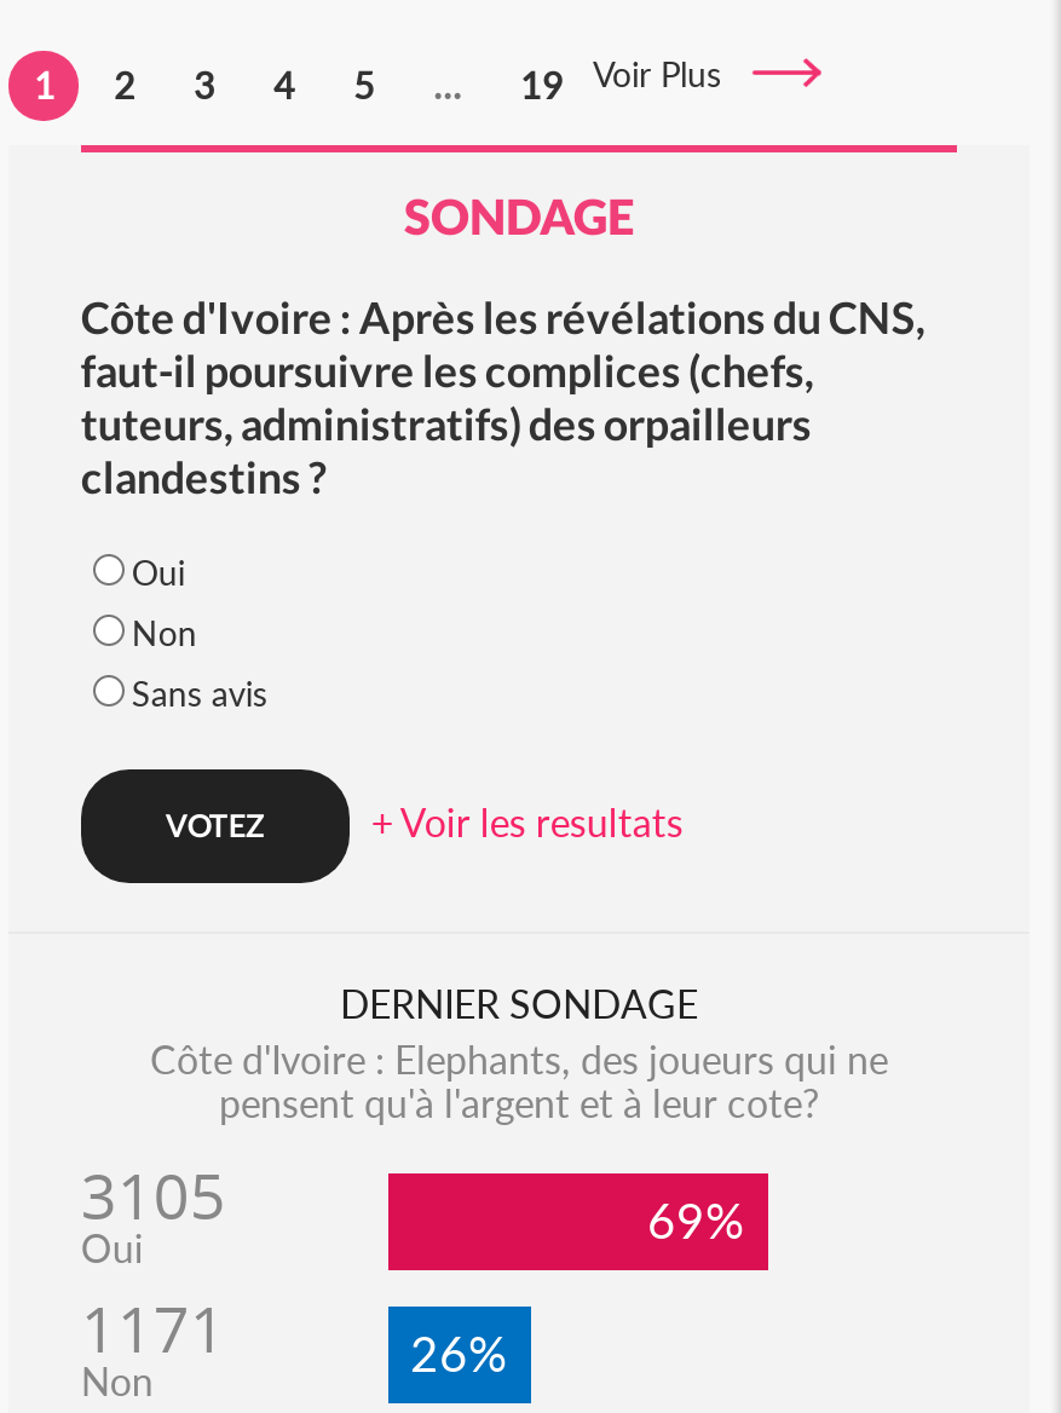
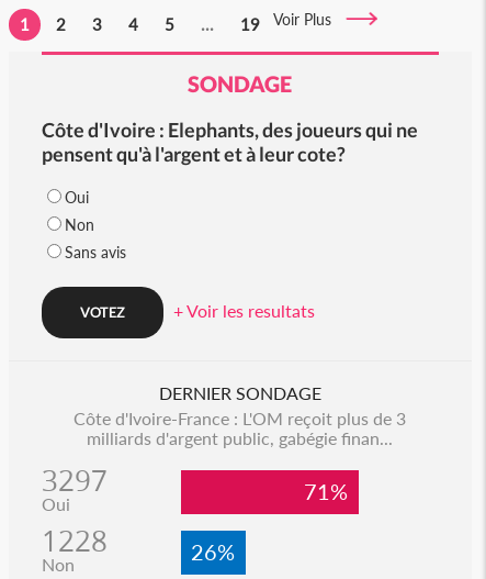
[81,290,925,503] Côte d'Ivoire : Après les révélations du CNS, | faut-il poursuivre les complices (chefs, | tuteurs, administratifs) des orpailleurs | clandestins ? -> none
moved [150,1036,888,1125] -> [42,118,418,166]: Côte d'Ivoire : Elephants, des joueurs qui ne | pensent qu'à l'argent et à leur cote?
[81,1154,226,1239] 3105 -> [42,408,406,500] Côte d'Ivoire-France : L'OM reçoit plus de 3 | milliards d'argent public, gabégie finan... | 3297
[647,1190,768,1248] 69% -> [303,478,358,504] 71%
[81,1287,226,1372] 1171 -> [42,522,107,560] 1228

